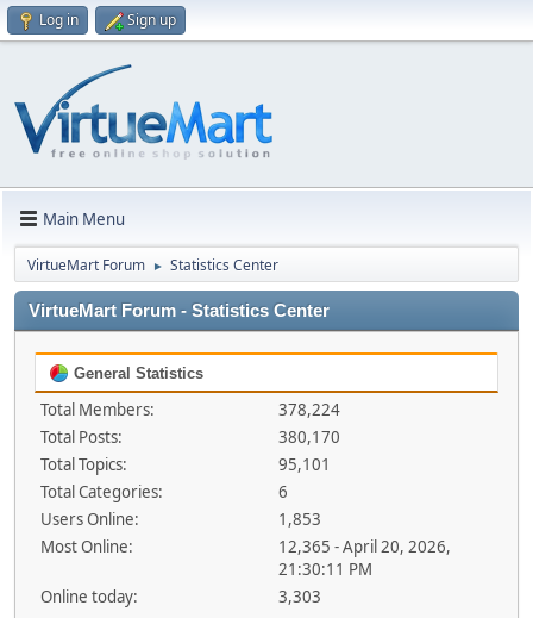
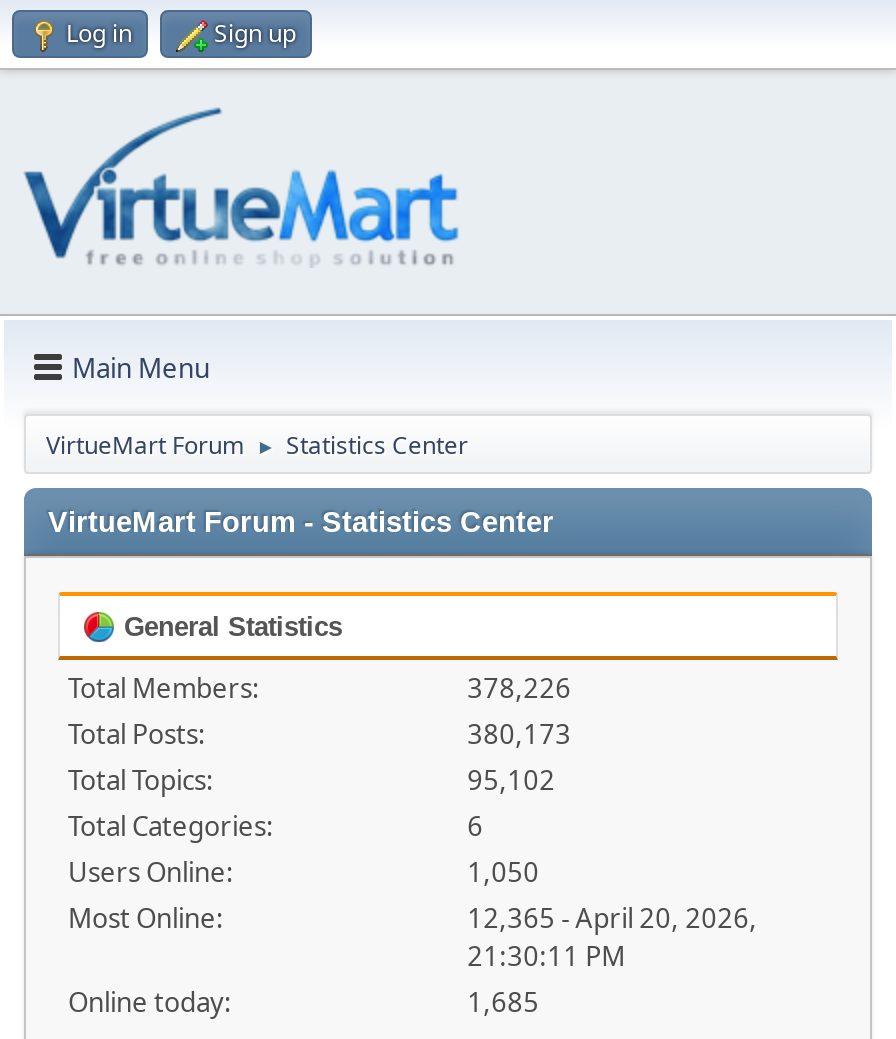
[278,399,340,420] 378,224 -> [467,670,571,706] 378,226
[278,426,340,448] 380,170 -> [467,716,571,752] 380,173
[278,454,330,475] 95,101 -> [467,762,555,798] 95,102
[278,508,321,530] 1,853 -> [467,854,539,890] 1,050
[278,586,321,607] 3,303 -> [467,984,539,1020] 1,685

